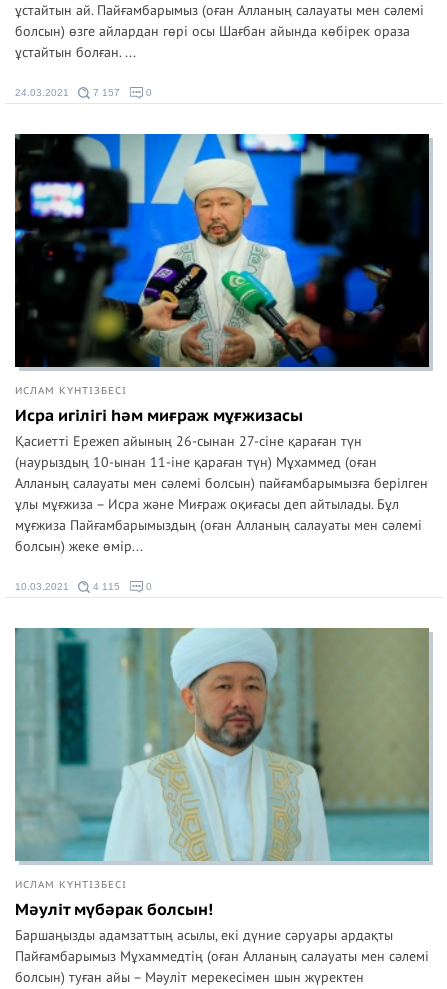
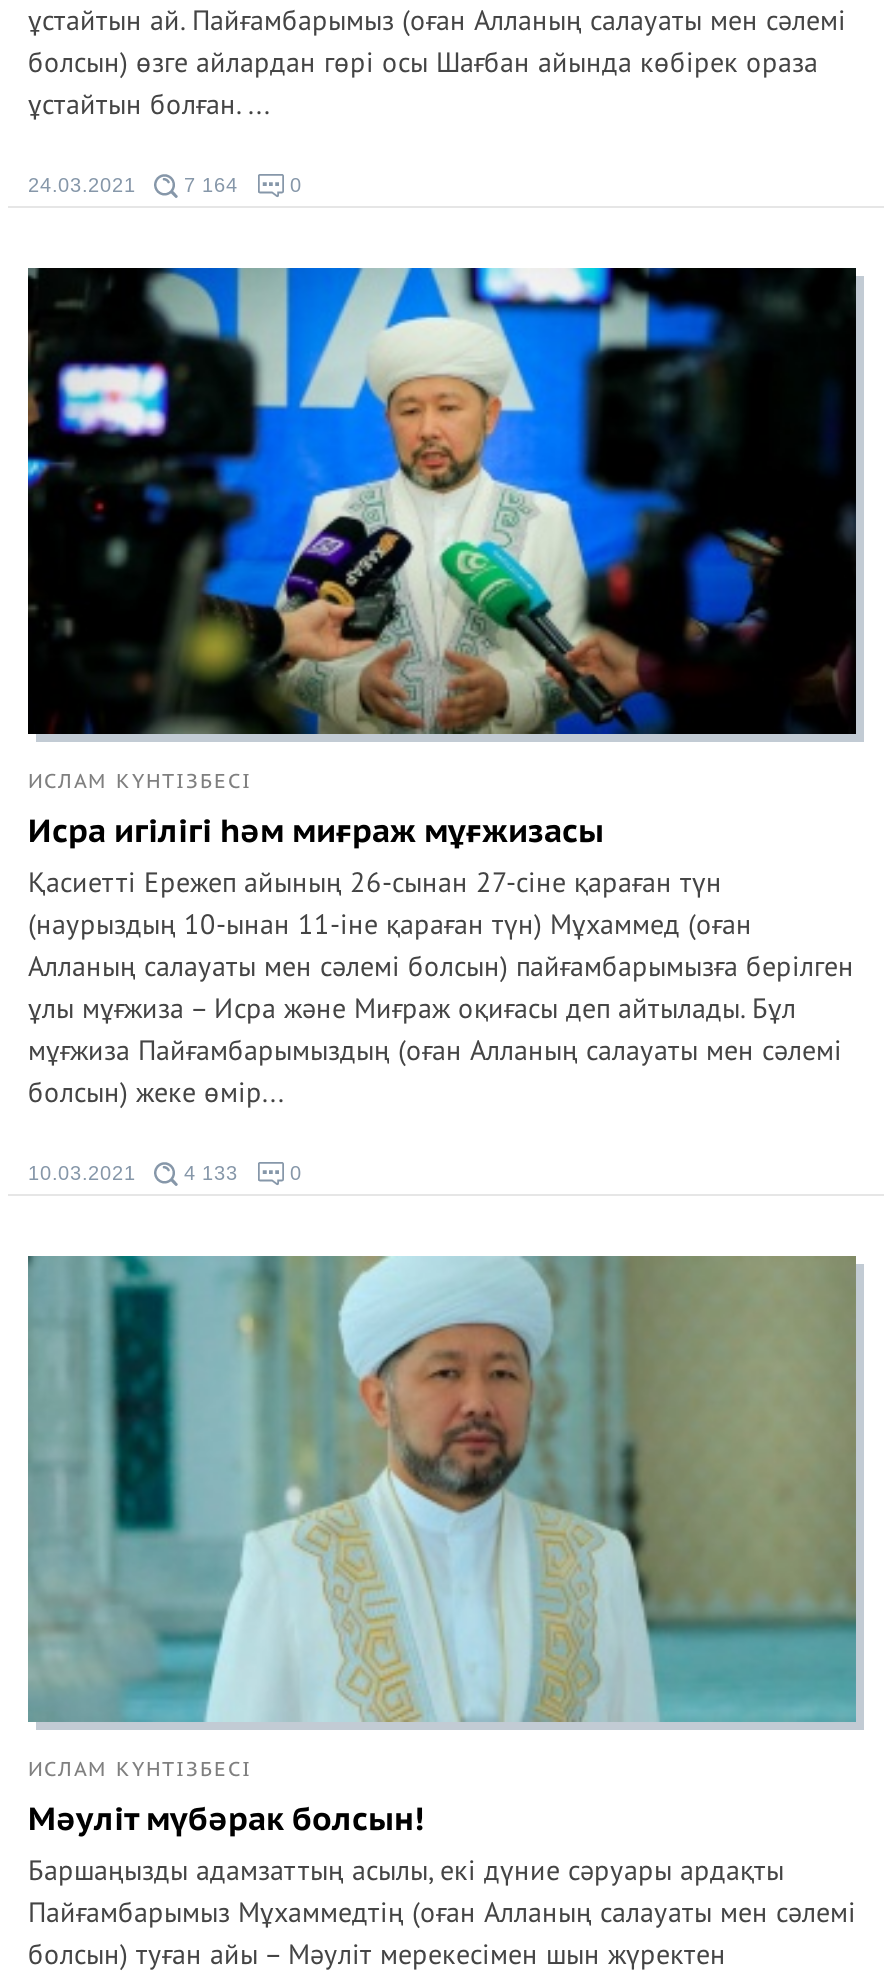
[15,87,120,98] 24.03.2021 7 157 -> [28,175,238,197] 24.03.2021 7 164
[15,581,120,592] 10.03.2021 4 115 -> [28,1162,238,1184] 10.03.2021 4 133

